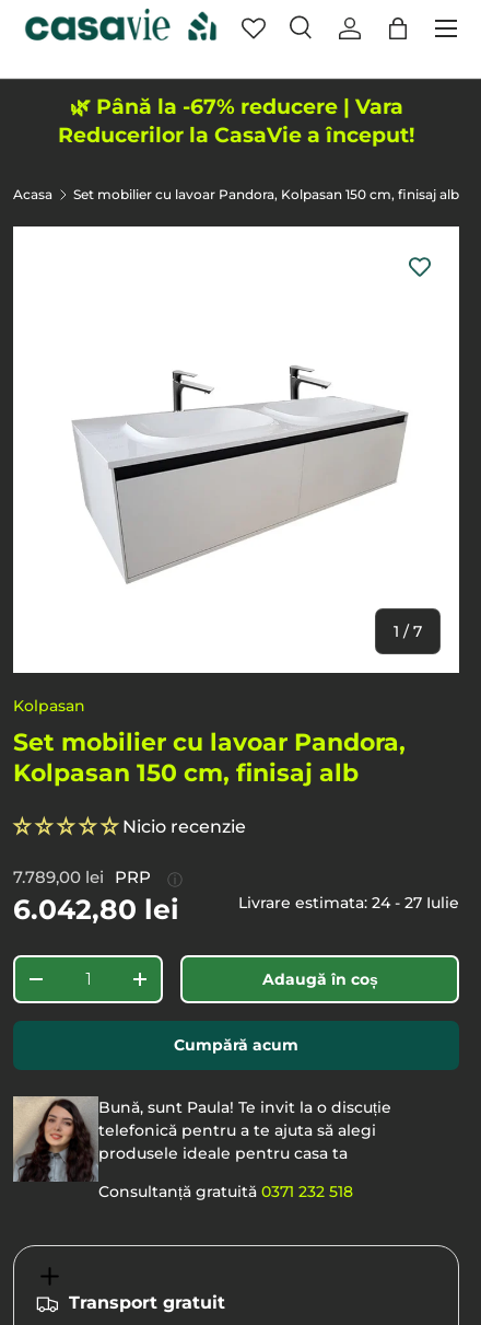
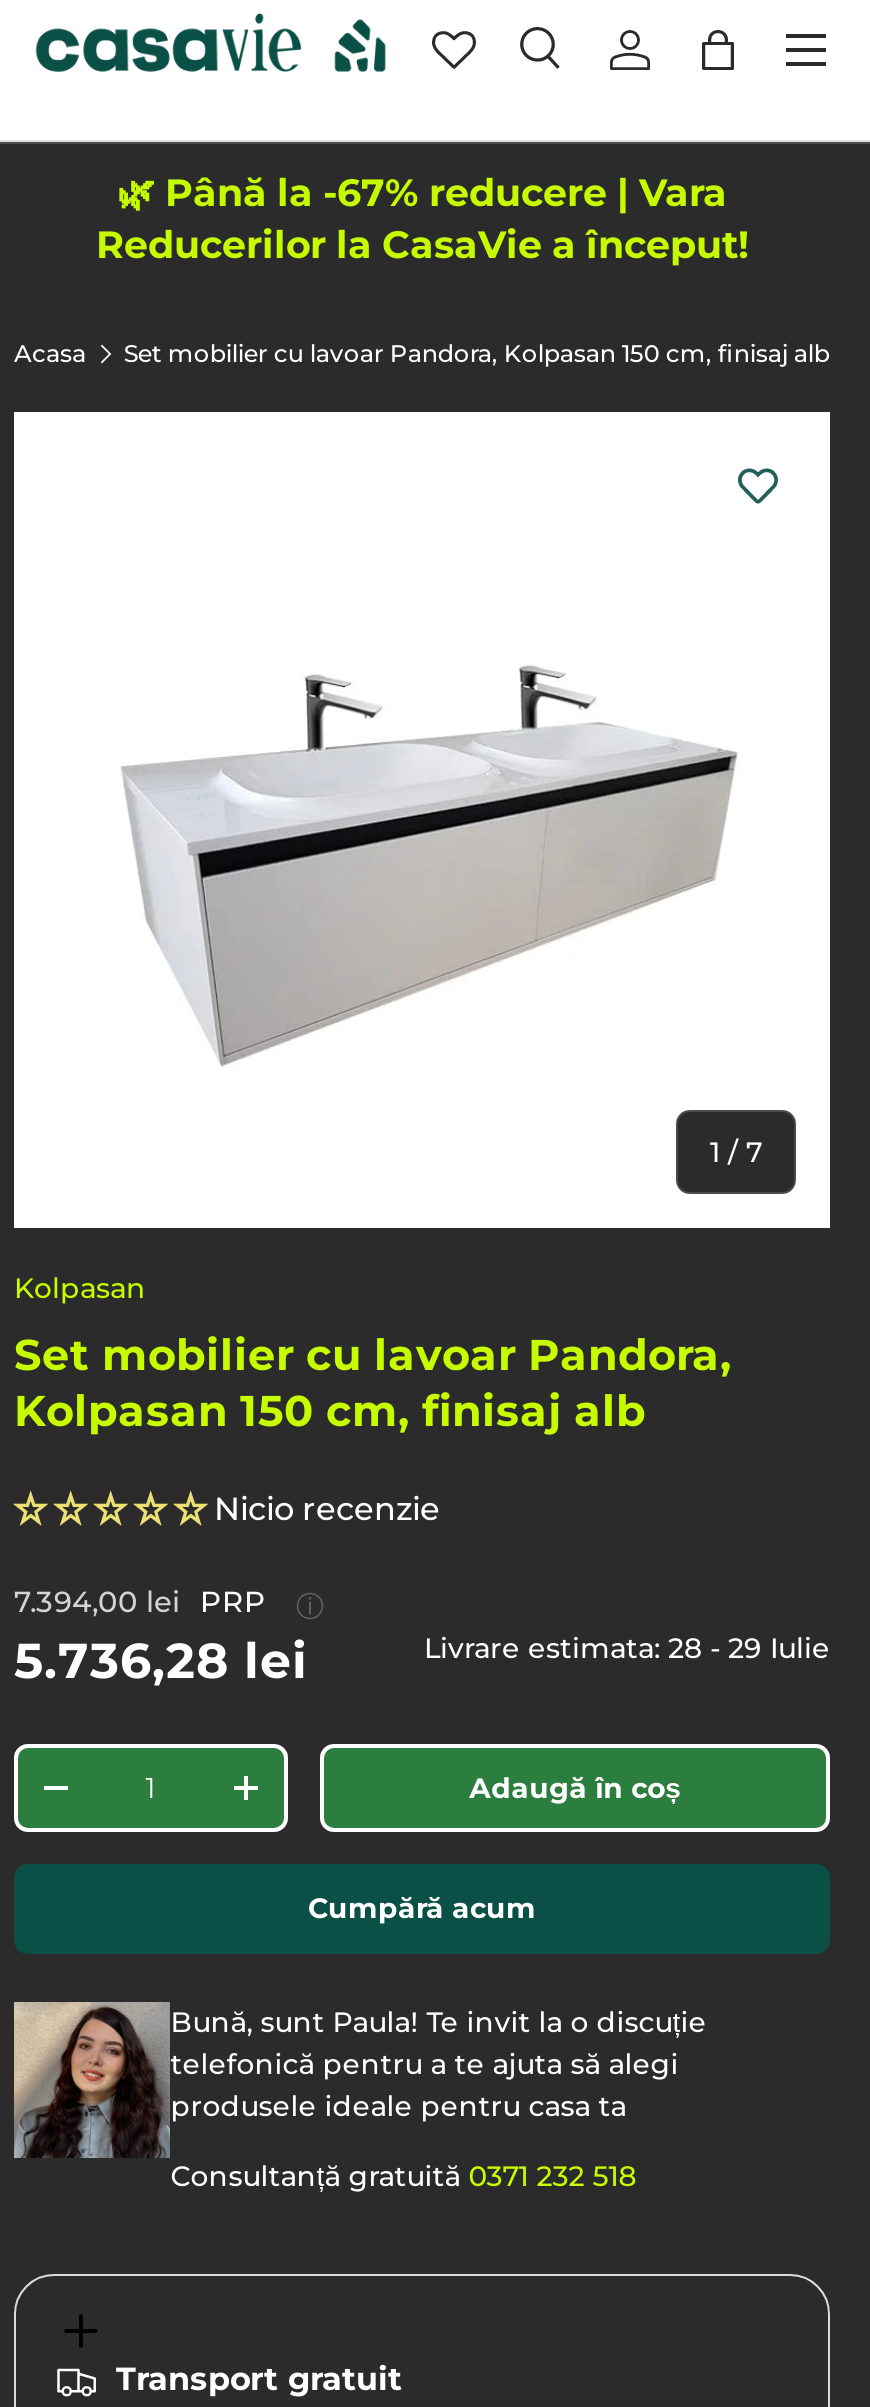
[13,868,151,887] 7.789,00 lei PRP -> [14,1584,266,1620] 7.394,00 lei PRP
[13,893,179,926] 6.042,80 lei -> [14,1630,308,1690] 5.736,28 lei
[238,893,459,913] Livrare estimata: 24 - 27 Iulie -> [424,1631,830,1667] Livrare estimata: 28 - 29 Iulie

